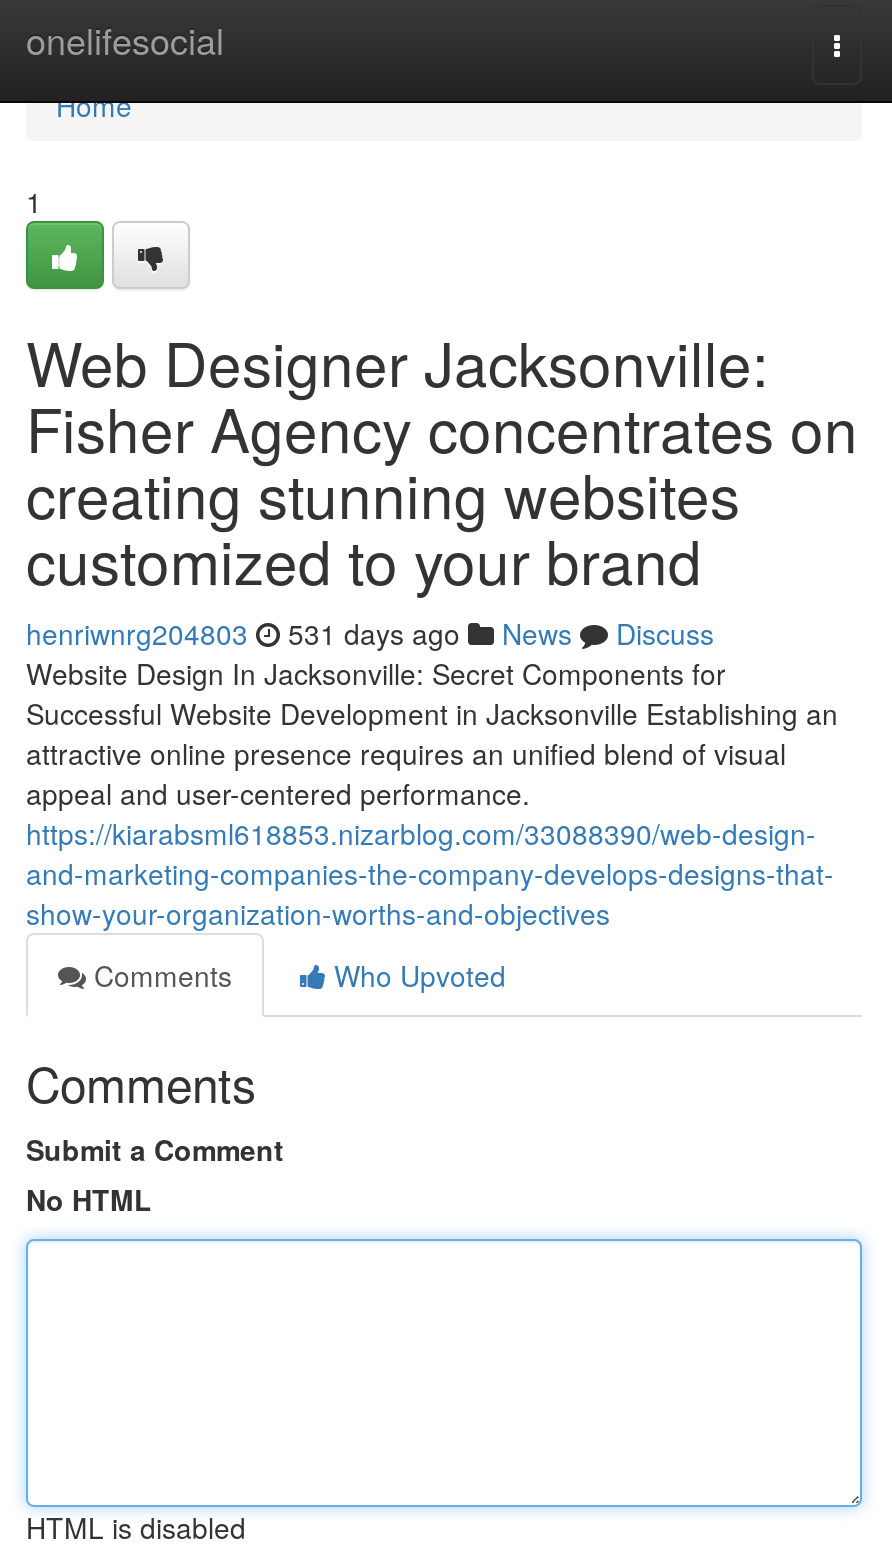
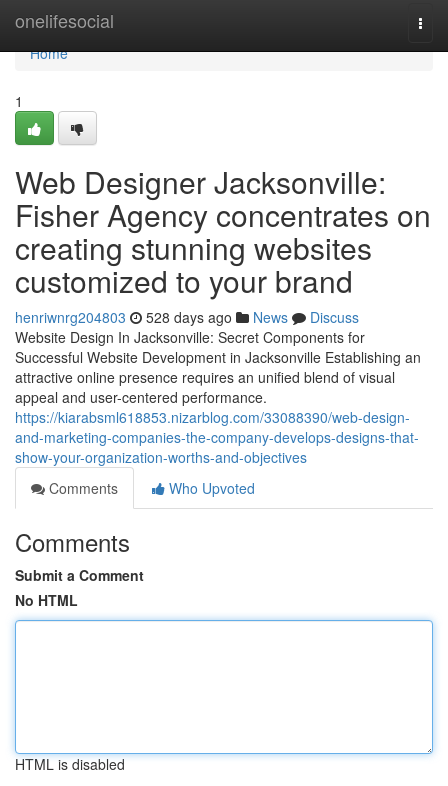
[26,613,714,653] henriwnrg204803 531 days ago News Discuss -> [15,307,359,327] henriwnrg204803 528 days ago News Discuss

